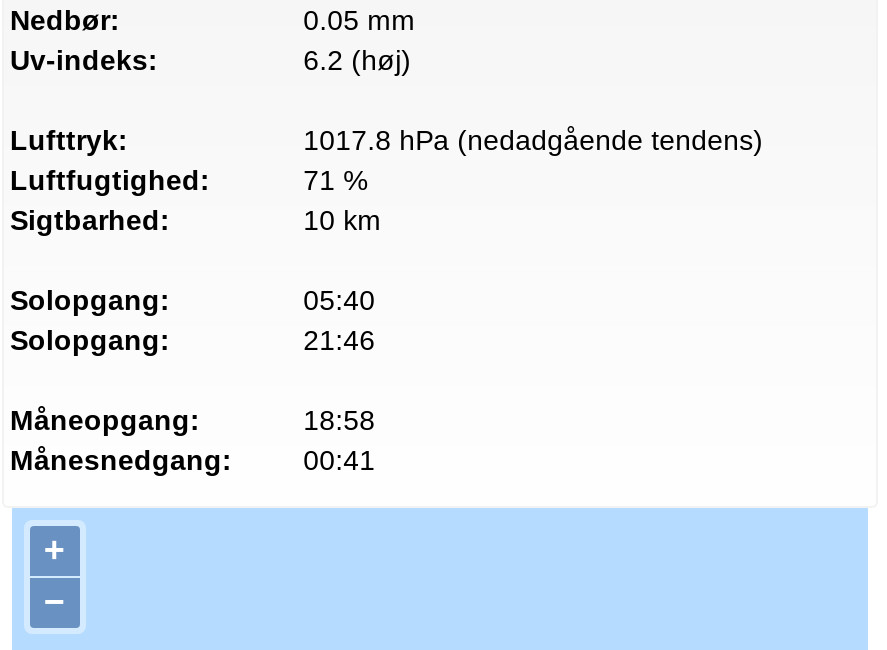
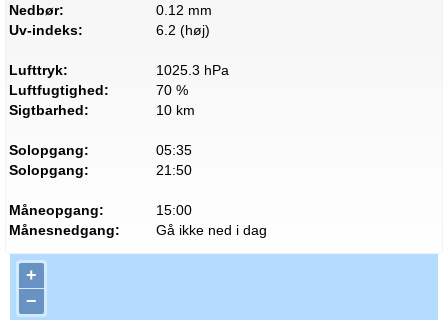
[303,4,415,36] 0.05 mm -> [156,2,212,18] 0.12 mm
[303,124,763,156] 1017.8 hPa (nedadgående tendens) -> [156,62,229,78] 1025.3 hPa
[303,164,367,196] 71 % -> [156,82,188,98] 70 %
[303,284,375,316] 05:40 -> [156,142,192,158] 05:35
[303,324,375,356] 21:46 -> [156,162,192,178] 21:50
[303,404,375,436] 18:58 -> [156,202,192,218] 15:00
[303,444,375,476] 00:41 -> [156,222,267,238] Gå ikke ned i dag

